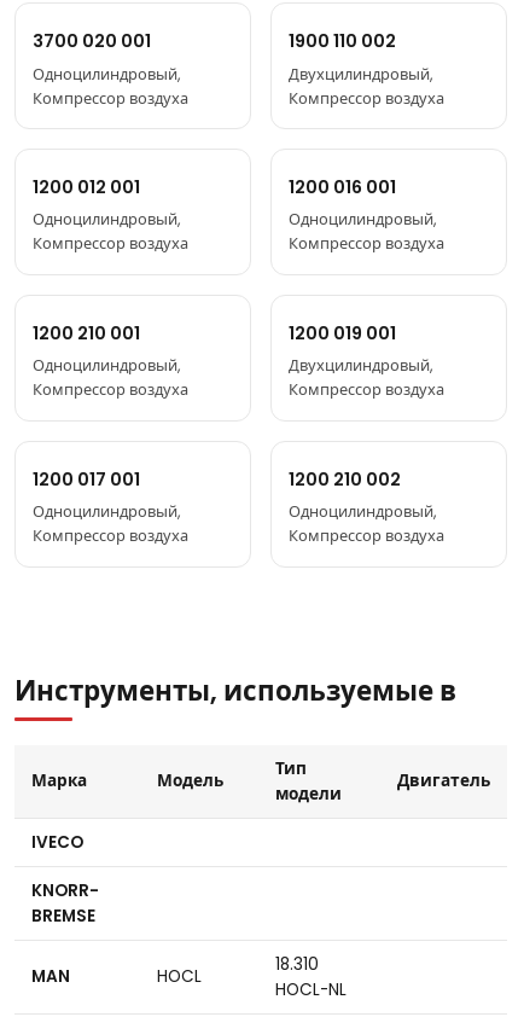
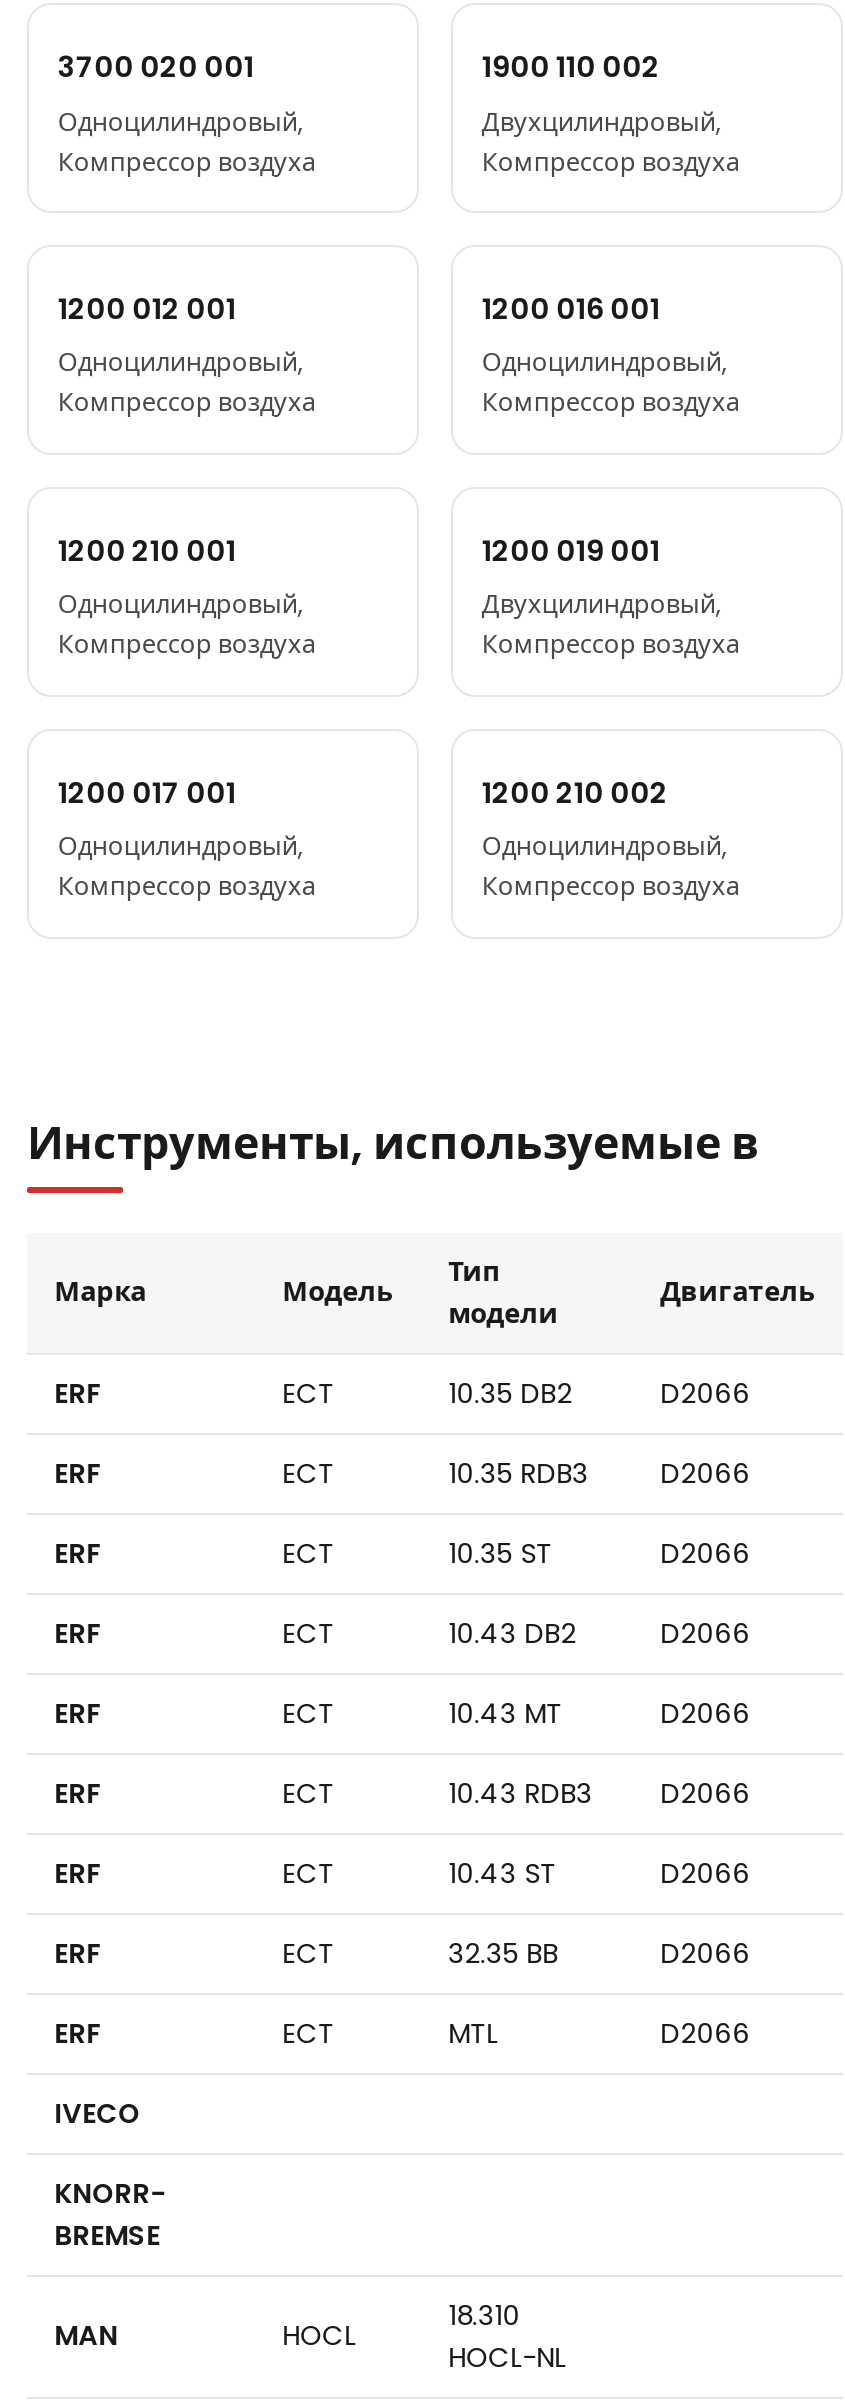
none -> [54,1375,750,2053] ERF | ECT | 10.35 DB2 | D2066 | ERF | ECT | 10.35 RDB3 | D2066 | ERF | ECT | 10.35 ST | D2066 | ERF | ECT | 10.43 DB2 | D2066 | ERF | ECT | 10.43 MT | D2066 | ERF | ECT | 10.43 RDB3 | D2066 | ERF | ECT | 10.43 ST | D2066 | ERF | ECT | 32.35 BB | D2066 | ERF | ECT | MTL | D2066

